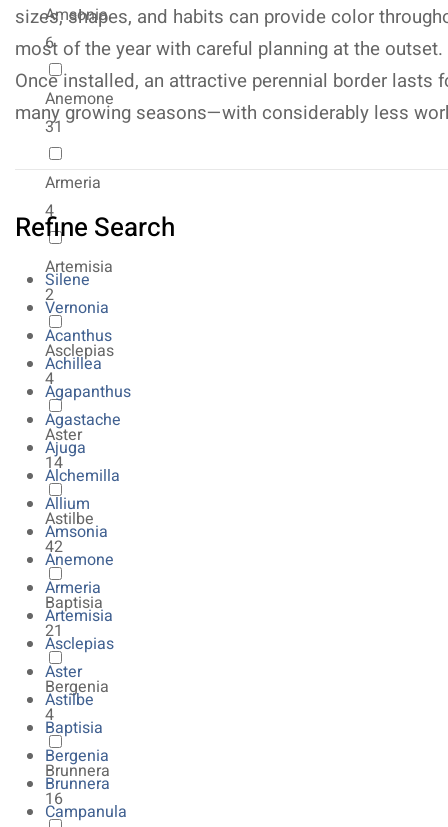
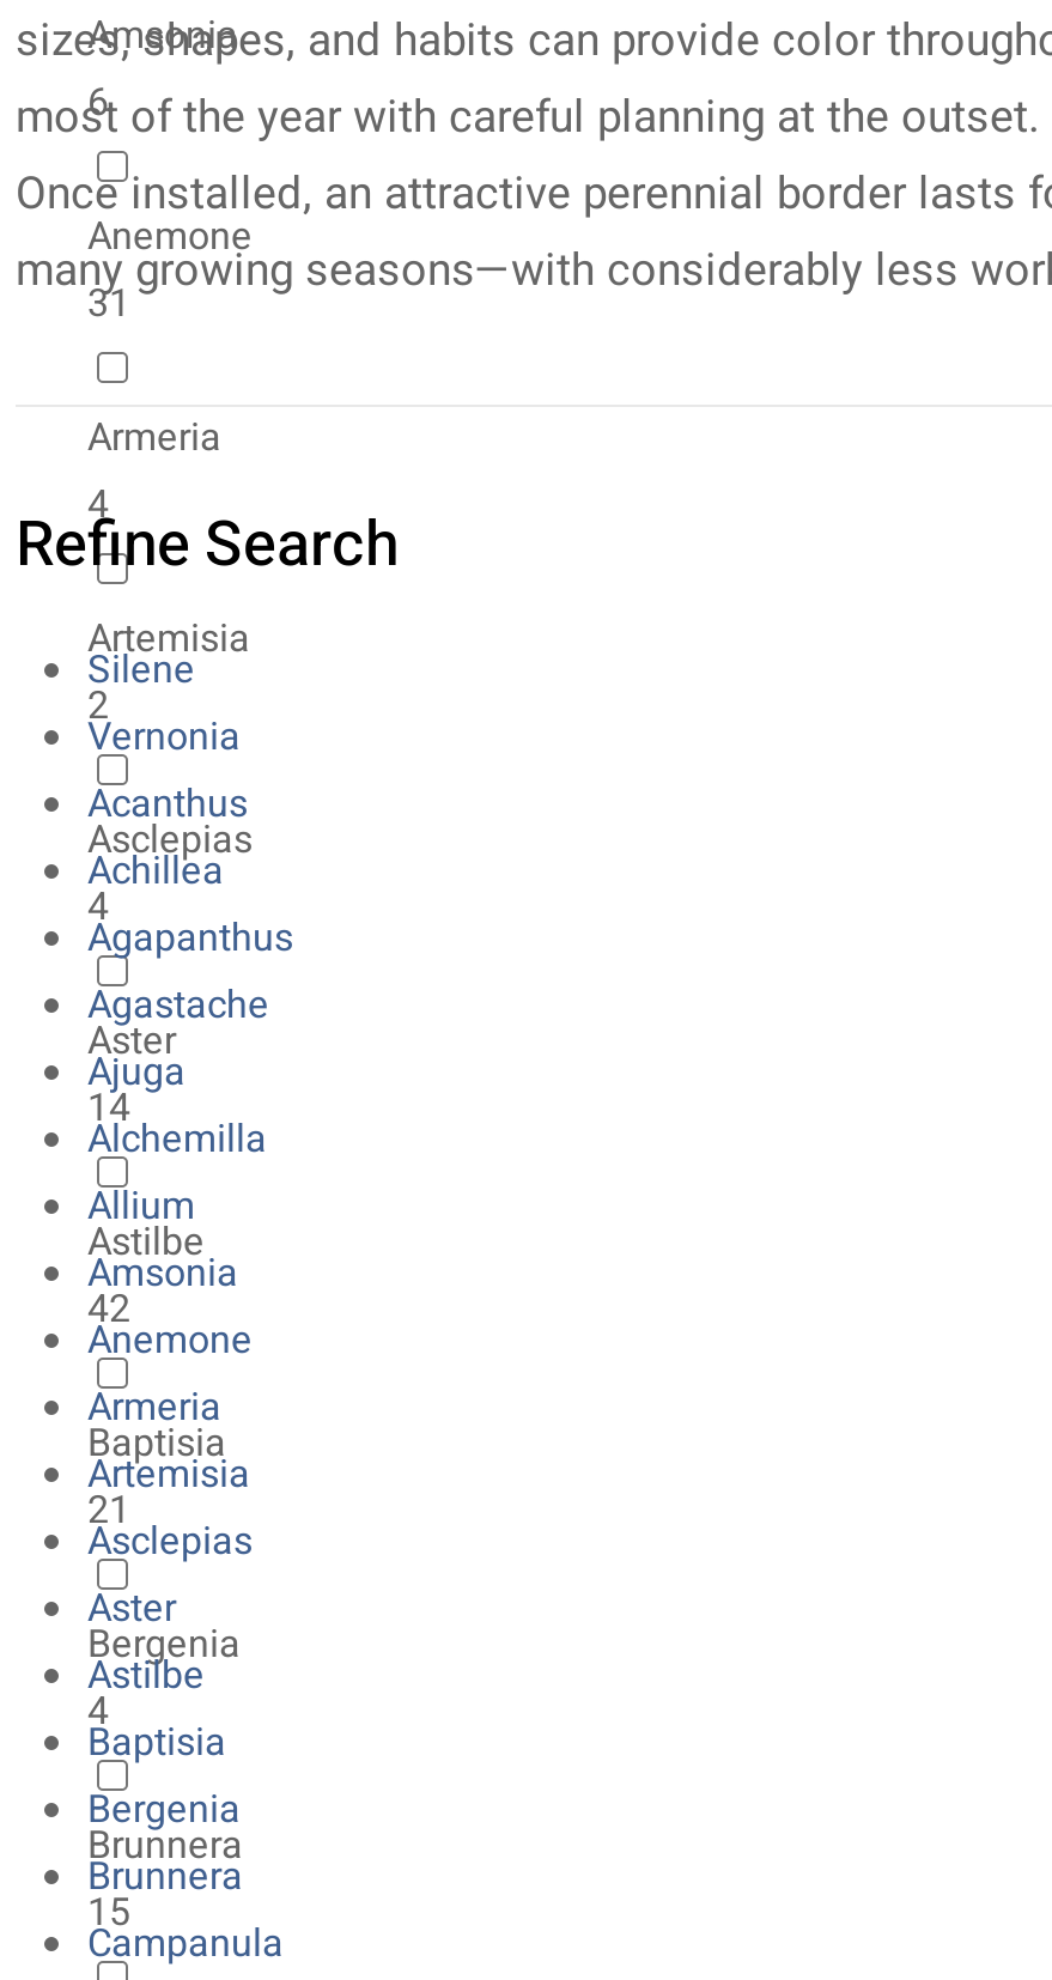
[45,787,63,811] 16 -> [87,1884,130,1942] 15

